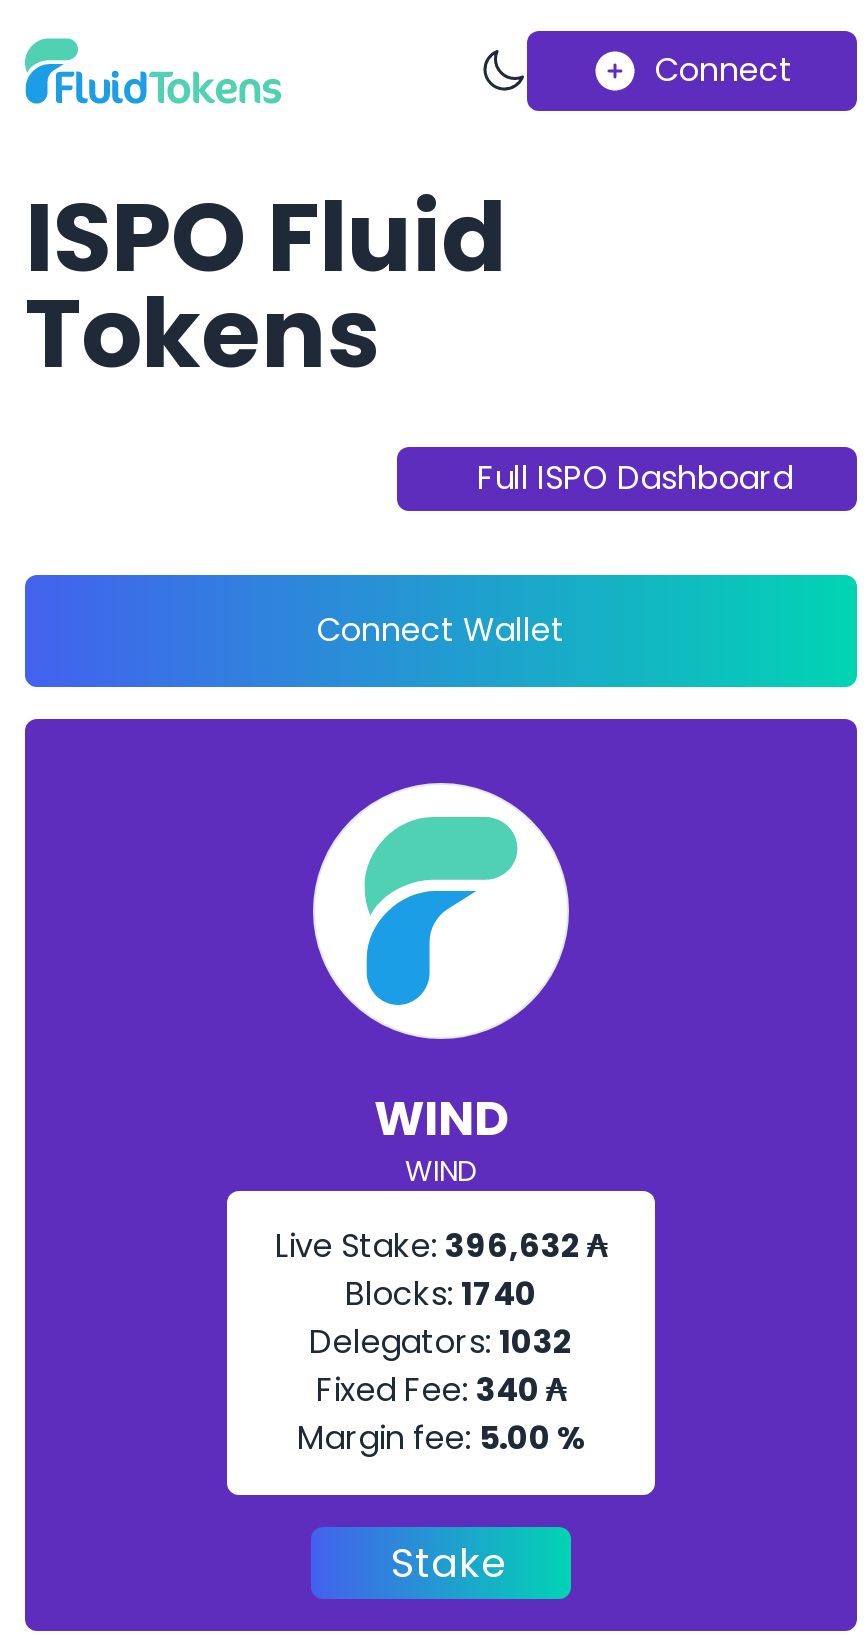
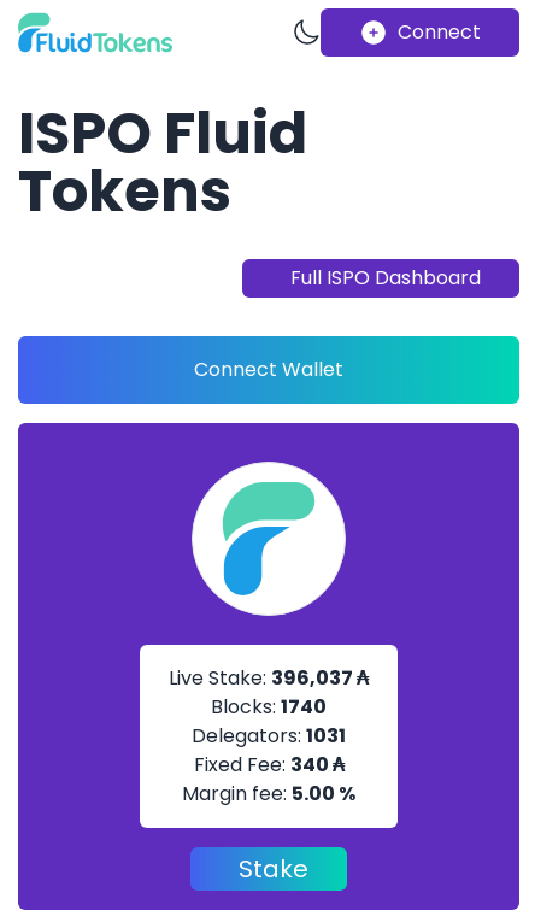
[275,1085,607,1269] WIND | WIND | Live Stake: 396,632 ₳ -> [169,664,369,692] Live Stake: 396,037 ₳
[309,1319,573,1365] Delegators: 1032 -> [192,722,346,750] Delegators: 1031

